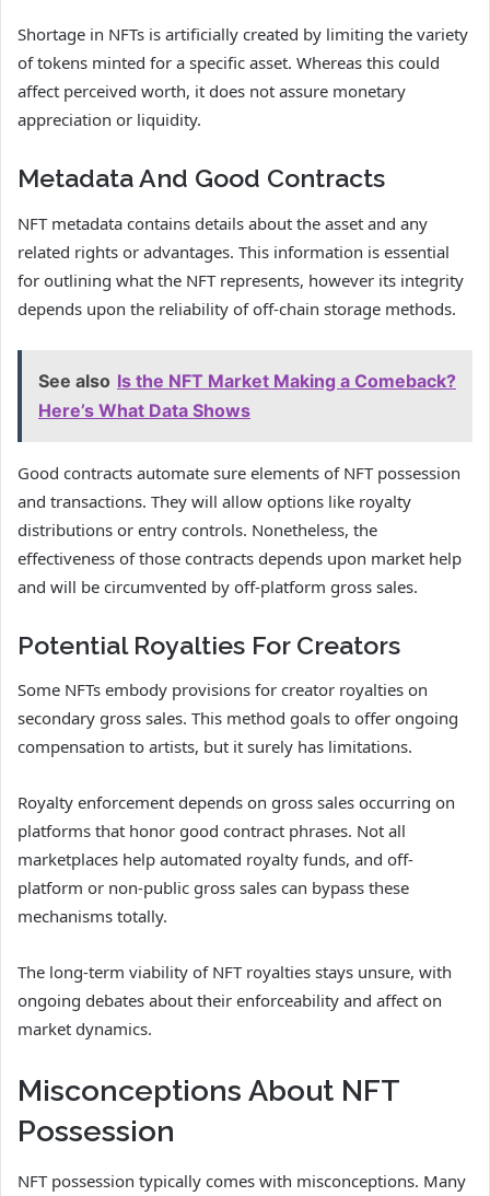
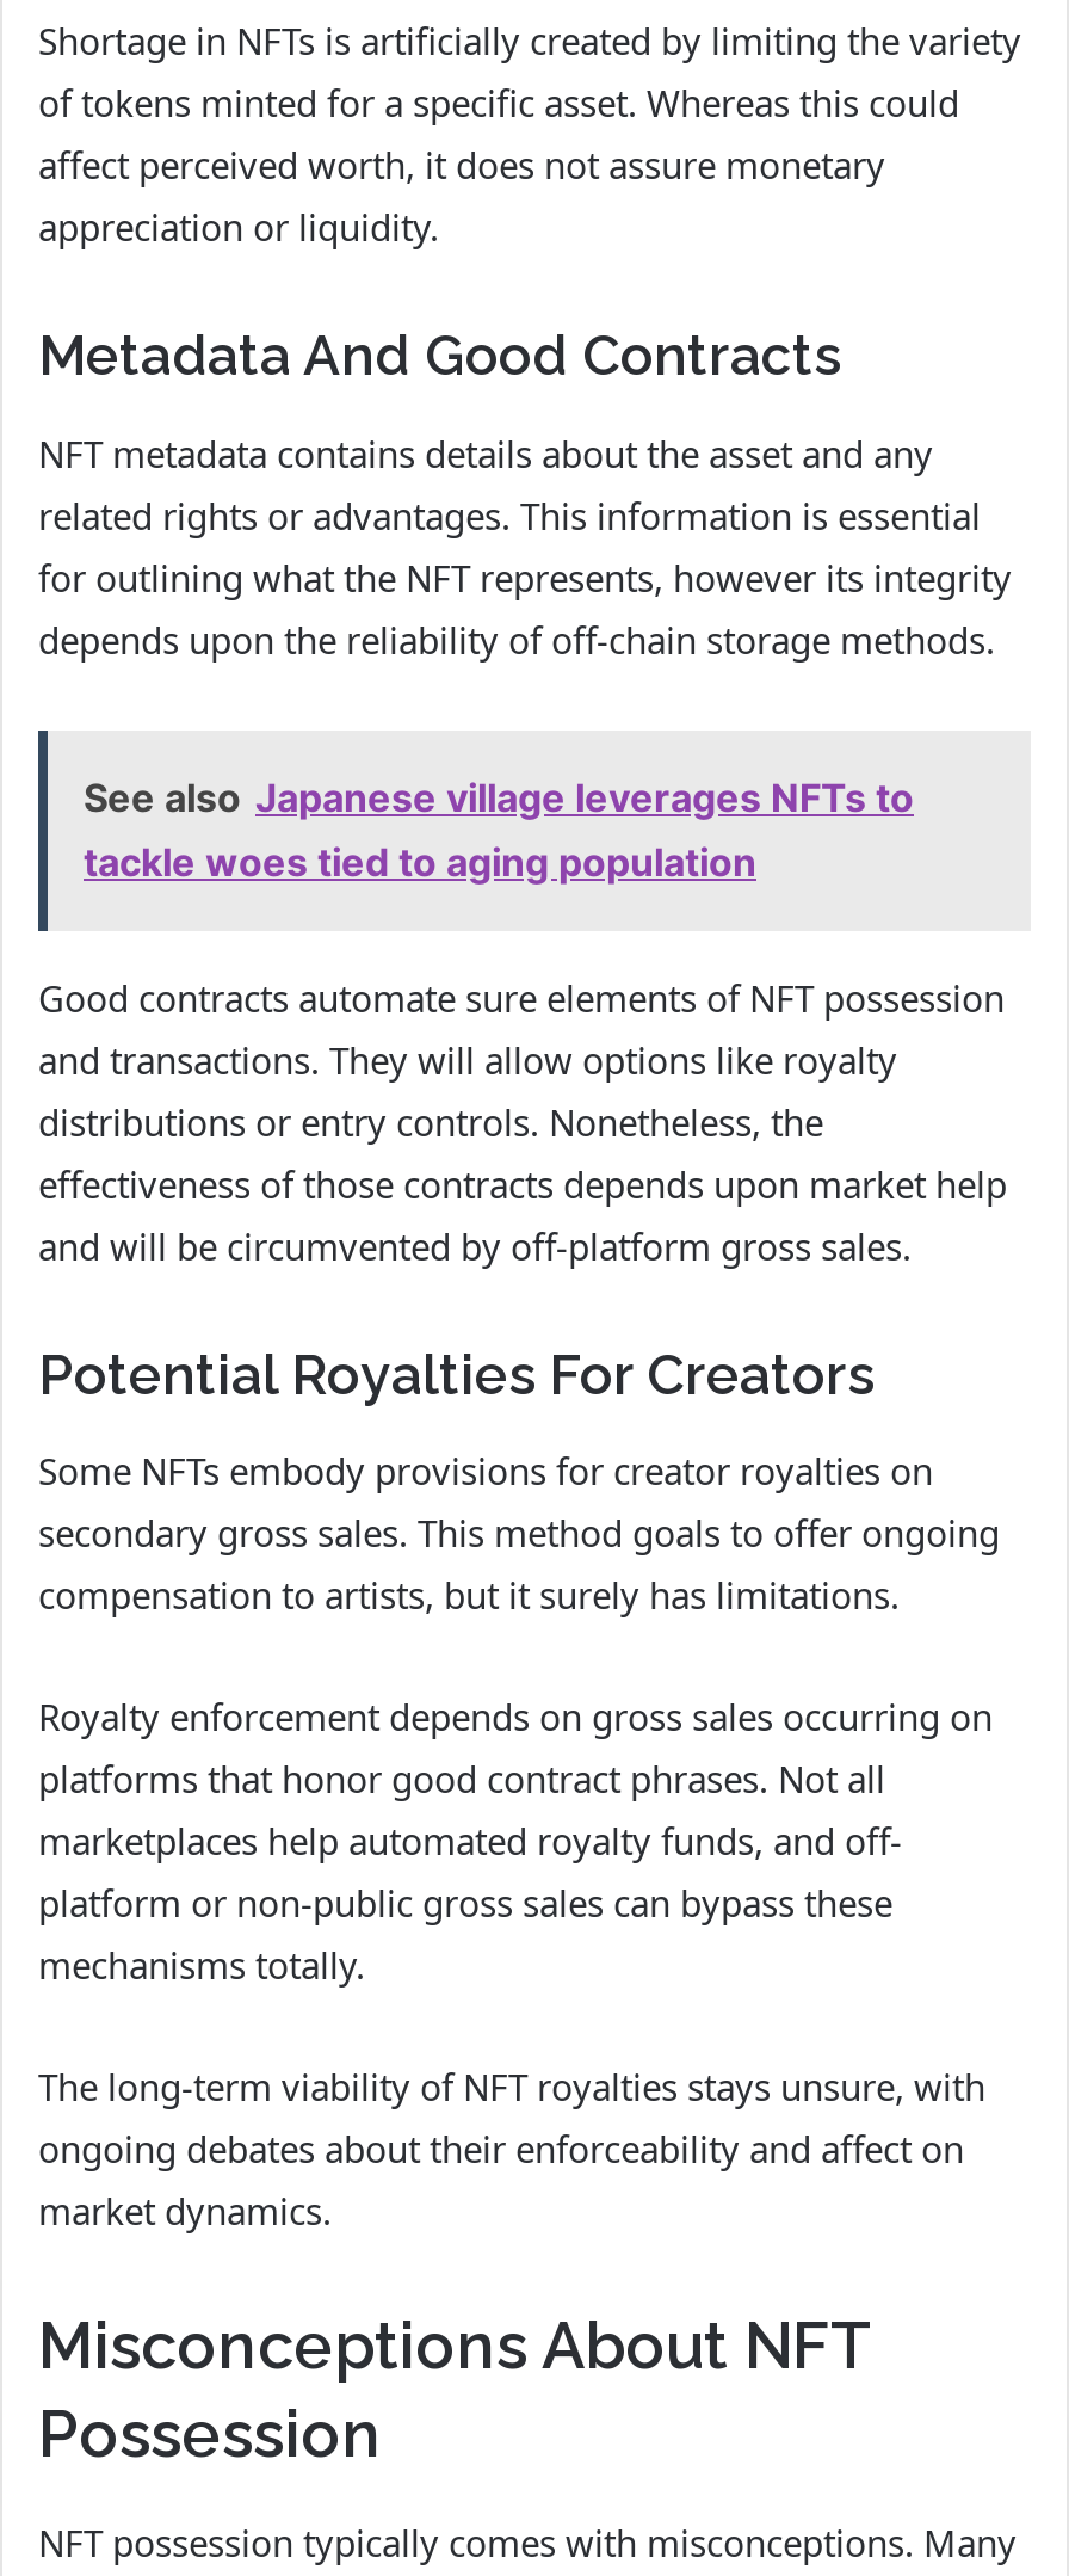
[38,370,456,421] See also Is the NFT Market Making a Comeback? | Here’s What Data Shows -> [84,773,914,885] See also Japanese village leverages NFTs to | tackle woes tied to aging population

